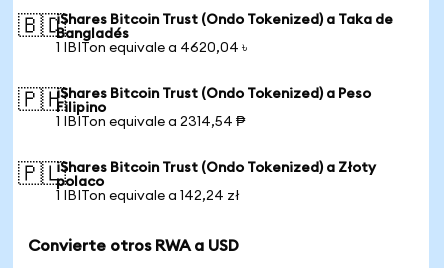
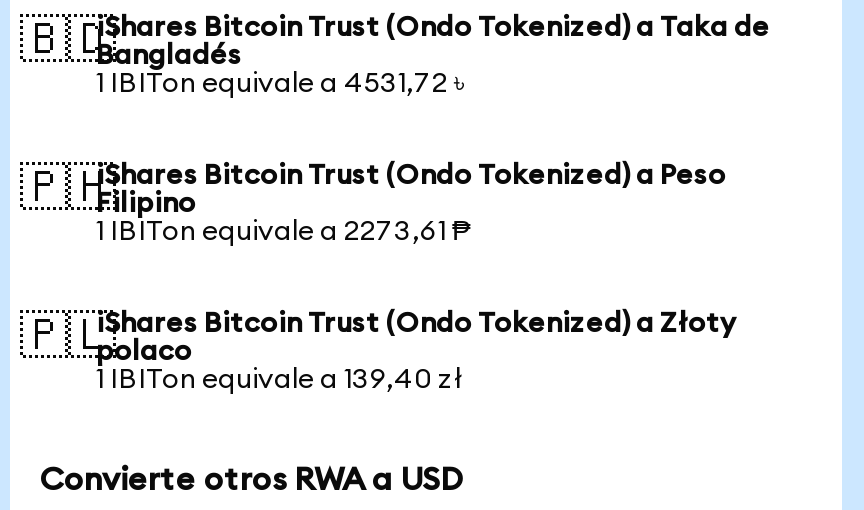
[56,41,247,55] 1 IBITon equivale a 4620,04 ৳ -> [96,70,464,98] 1 IBITon equivale a 4531,72 ৳
[56,115,245,129] 1 IBITon equivale a 2314,54 ₱ -> [96,218,470,246] 1 IBITon equivale a 2273,61 ₱
[56,189,240,203] 1 IBITon equivale a 142,24 zł -> [96,366,464,394] 1 IBITon equivale a 139,40 zł

